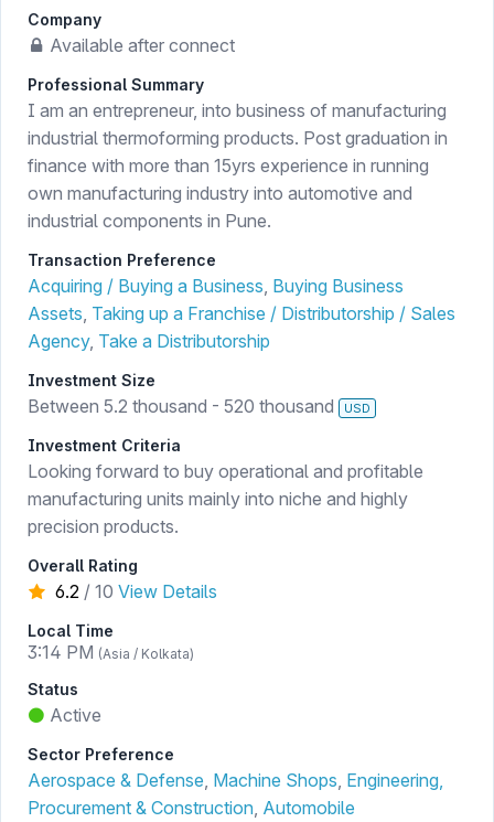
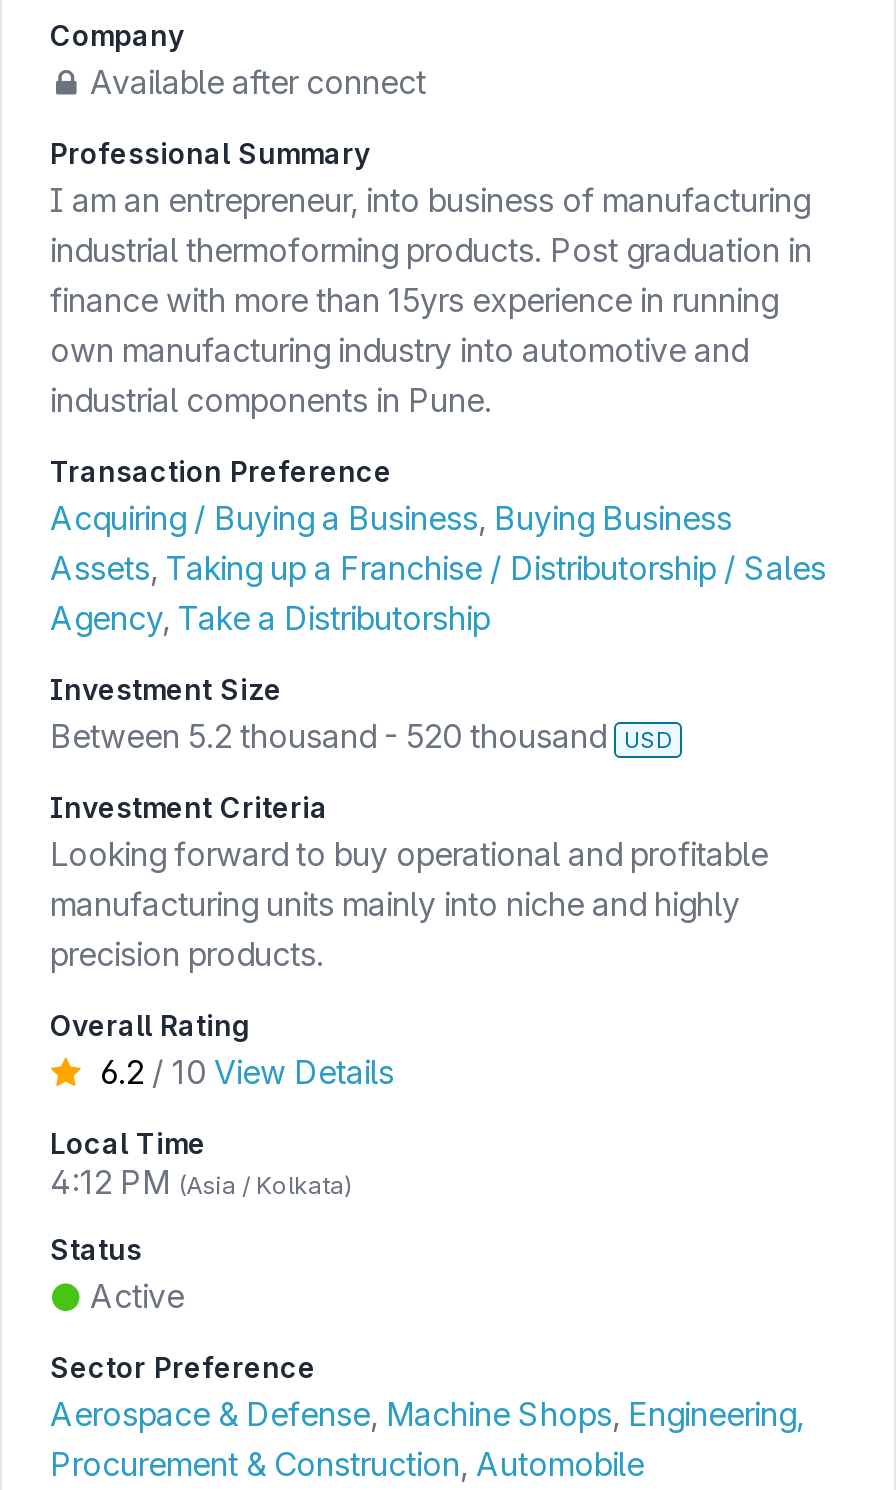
[28,641,194,663] 3:14 PM (Asia / Kolkata) -> [50,1162,352,1202] 4:12 PM (Asia / Kolkata)

